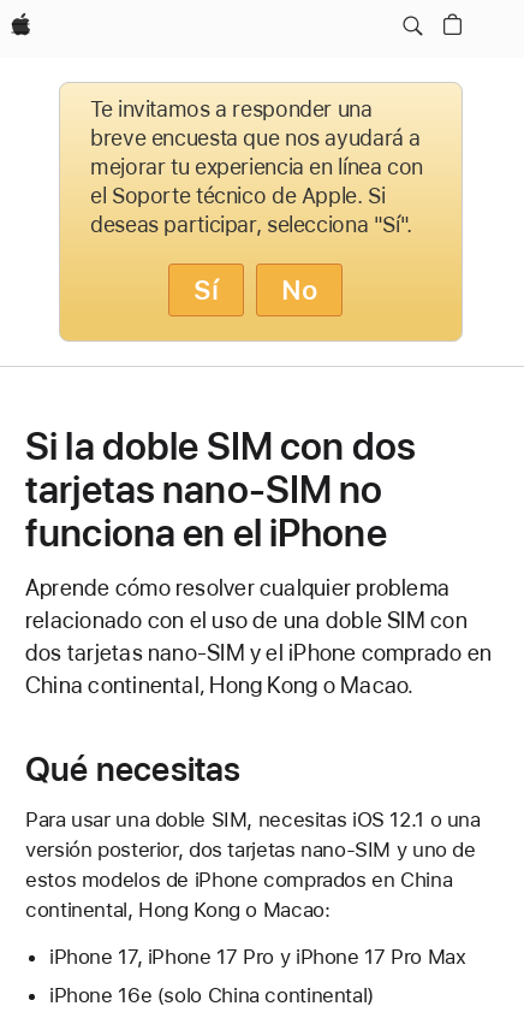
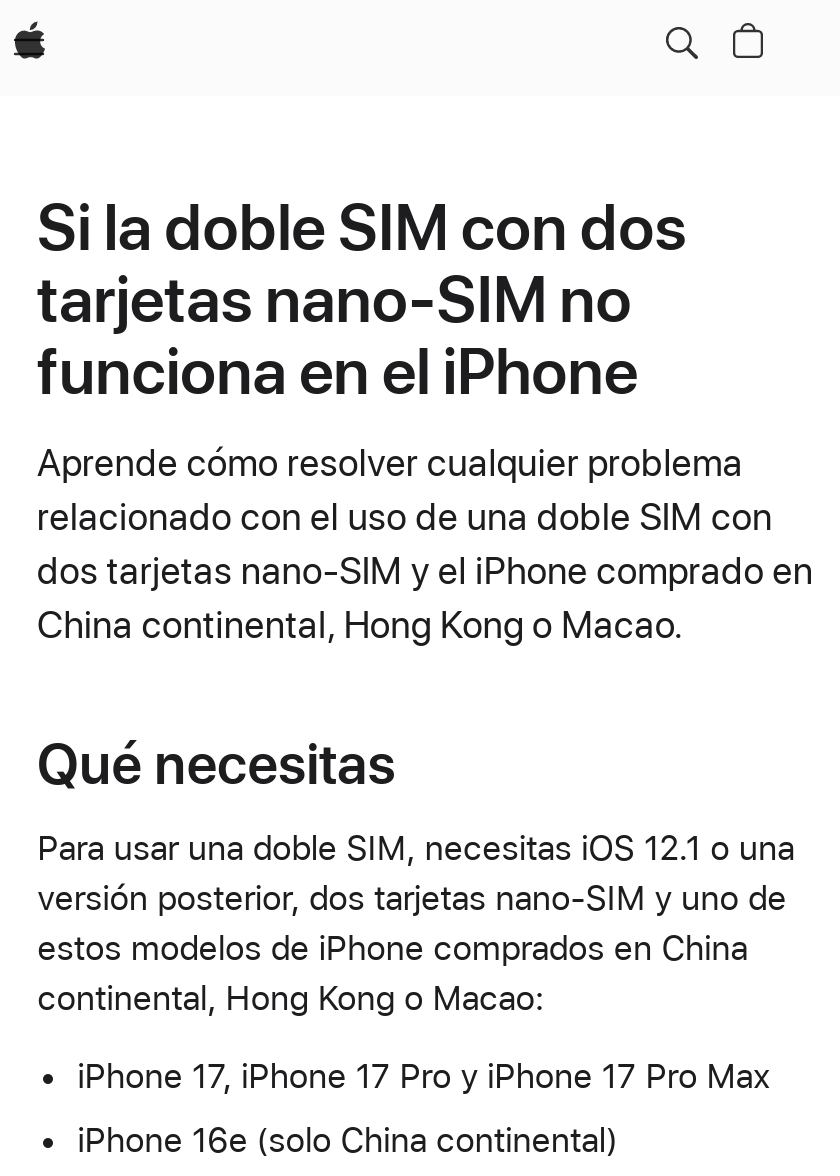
[59,82,463,342] [image] | Te invitamos a responder una | breve encuesta que nos ayudará a | mejorar tu experiencia en línea con | el Soporte técnico de Apple. Si | deseas participar, selecciona "Sí". | Sí | No -> none

